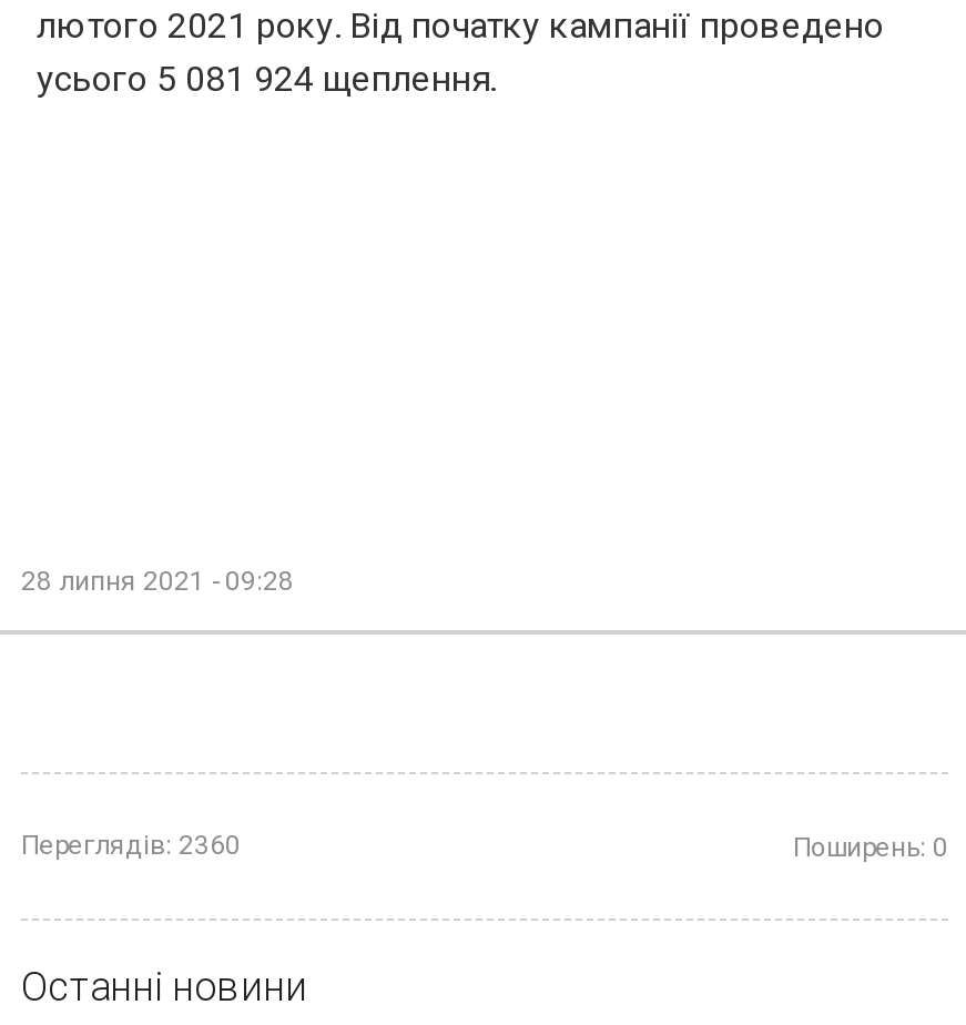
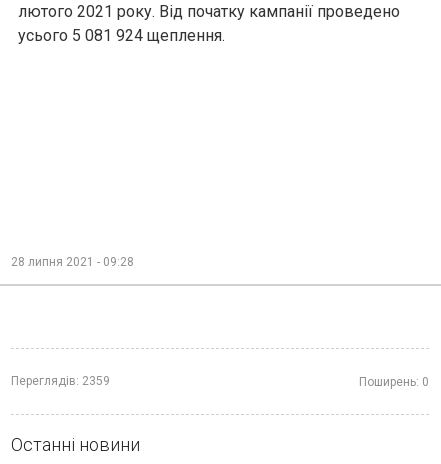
[21,831,241,862] Переглядів: 2360 -> [11,374,110,388] Переглядів: 2359

